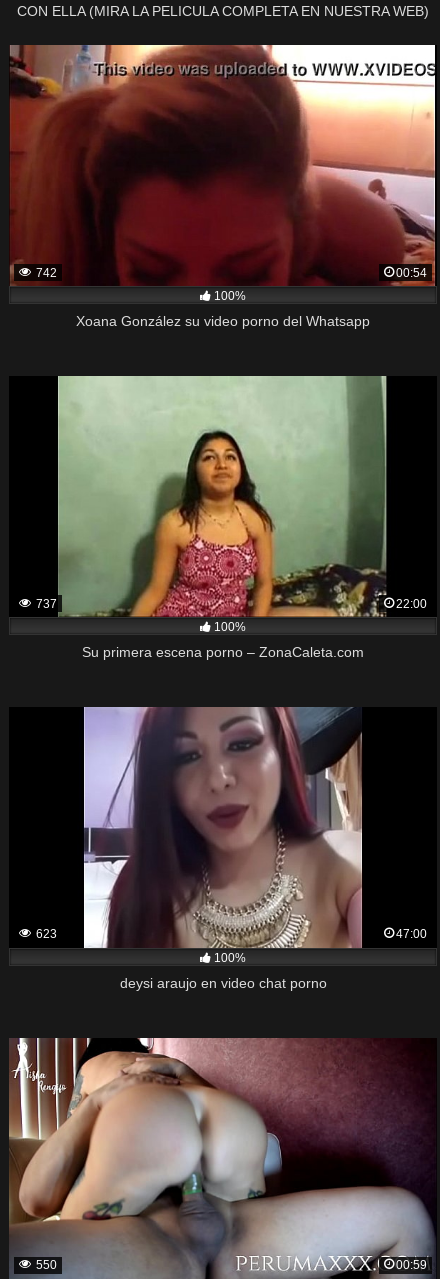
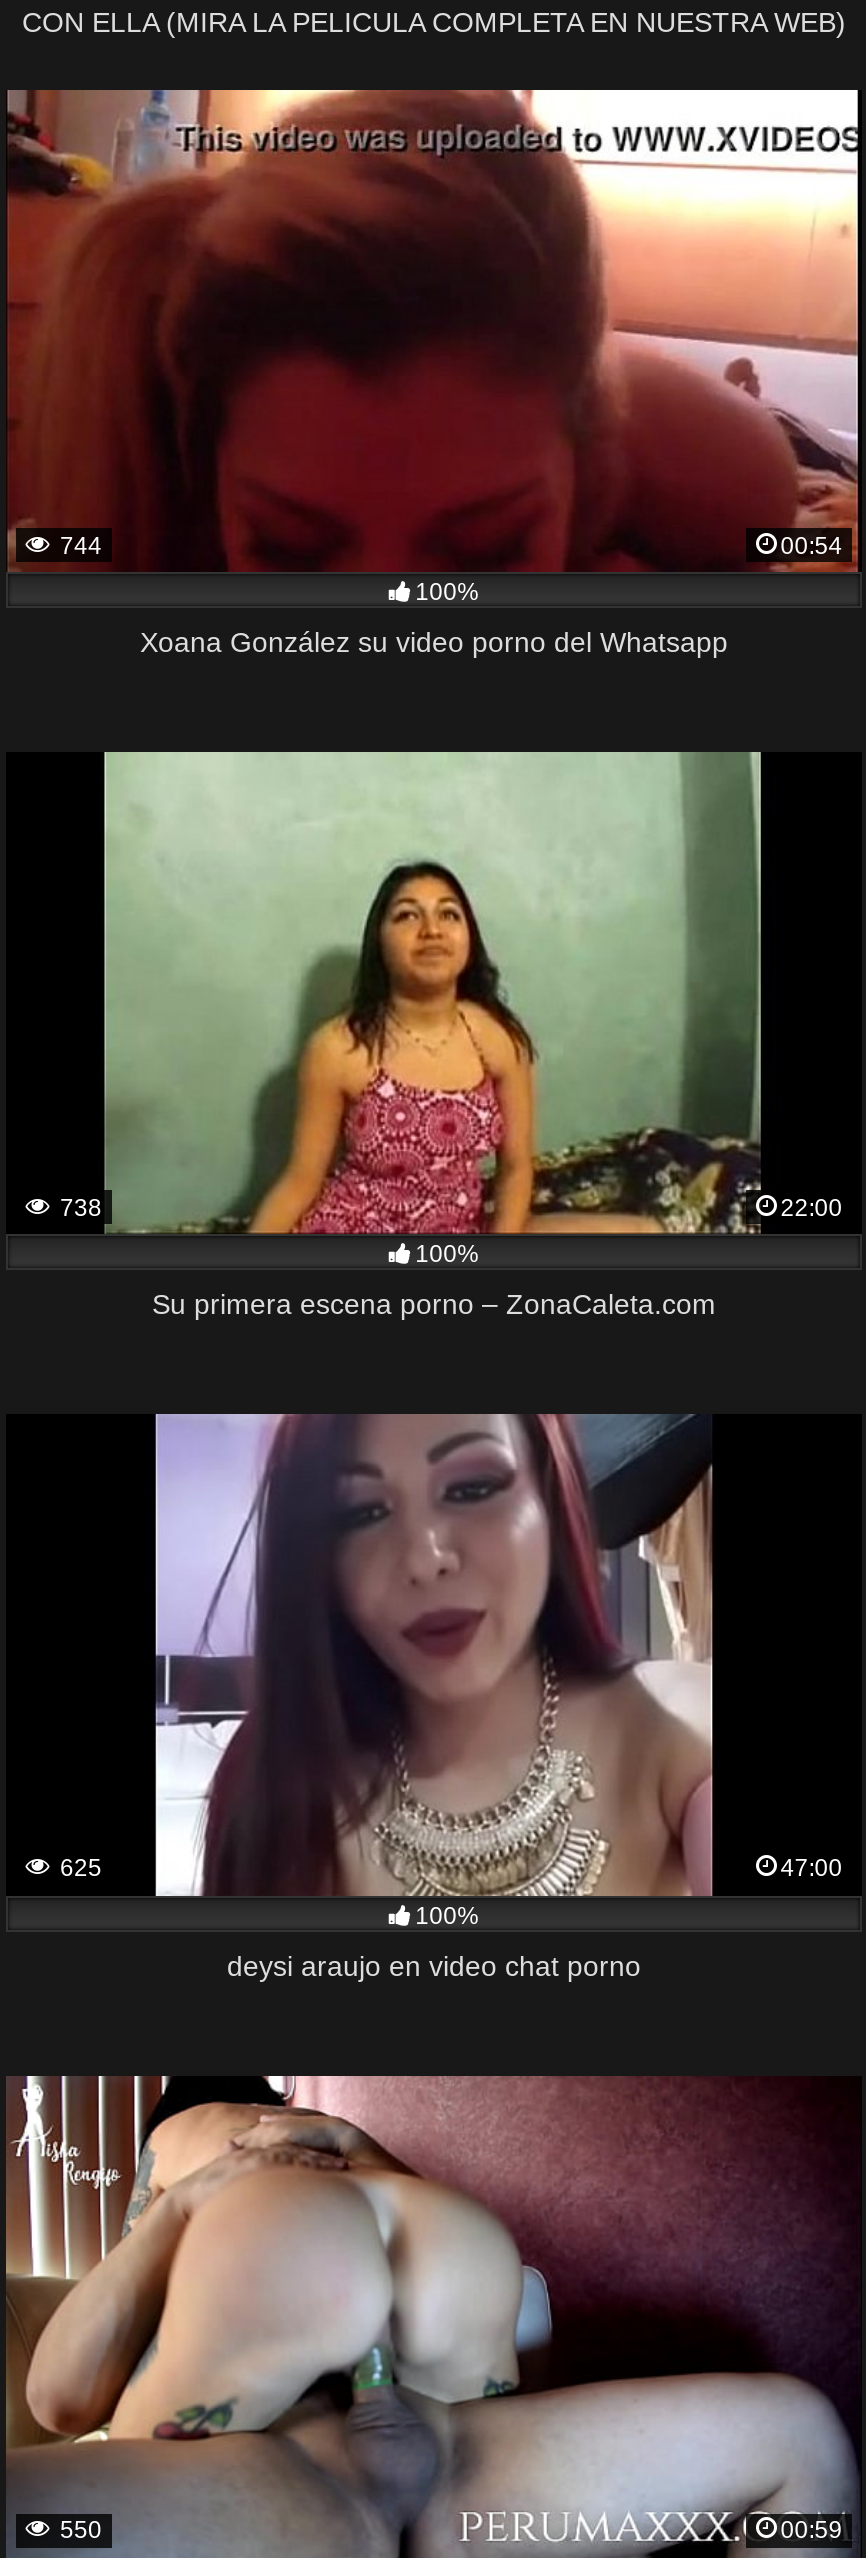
[33,266,57,280] 742 -> [54,531,102,559] 744
[33,596,57,610] 737 -> [54,1193,102,1221] 738
[33,927,57,941] 623 -> [54,1855,102,1883] 625

